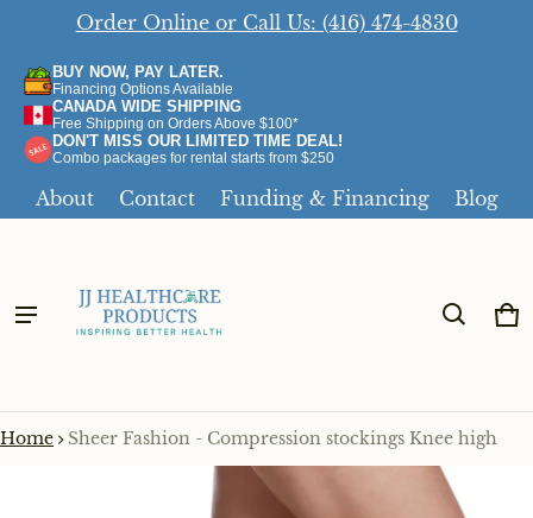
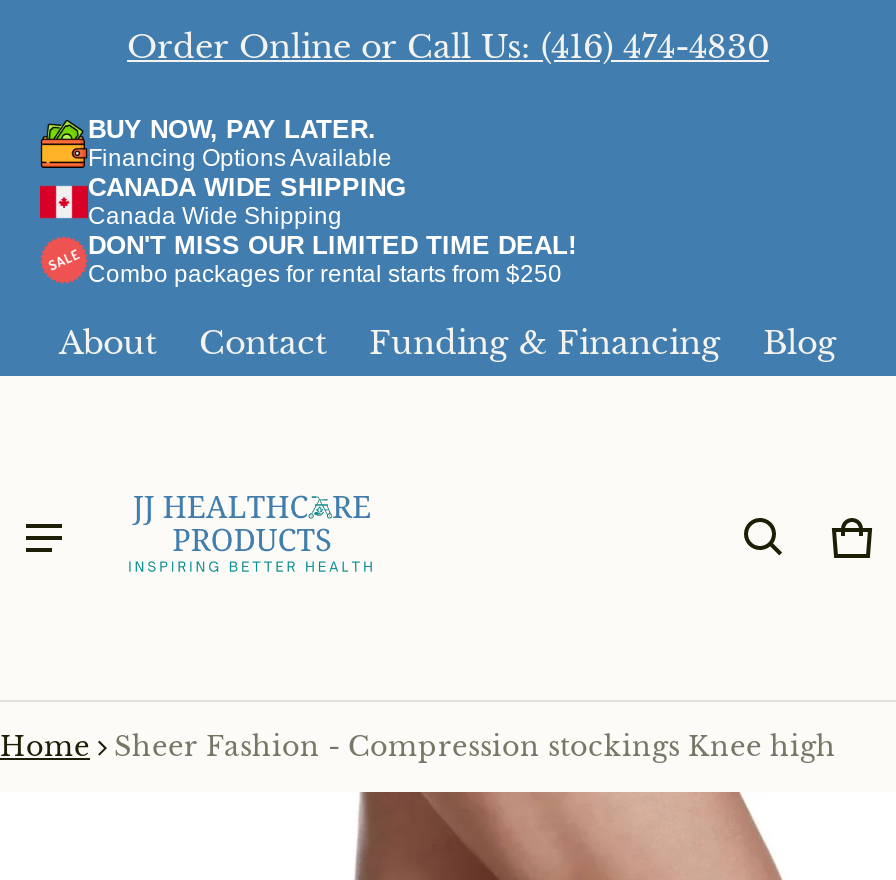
[52,115,299,132] Free Shipping on Orders Above $100* -> [88,202,342,230] Canada Wide Shipping

